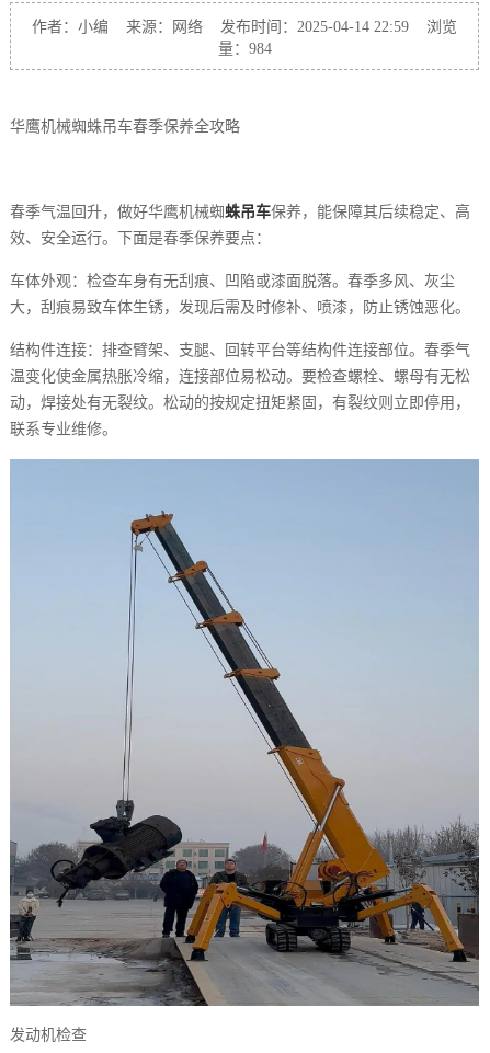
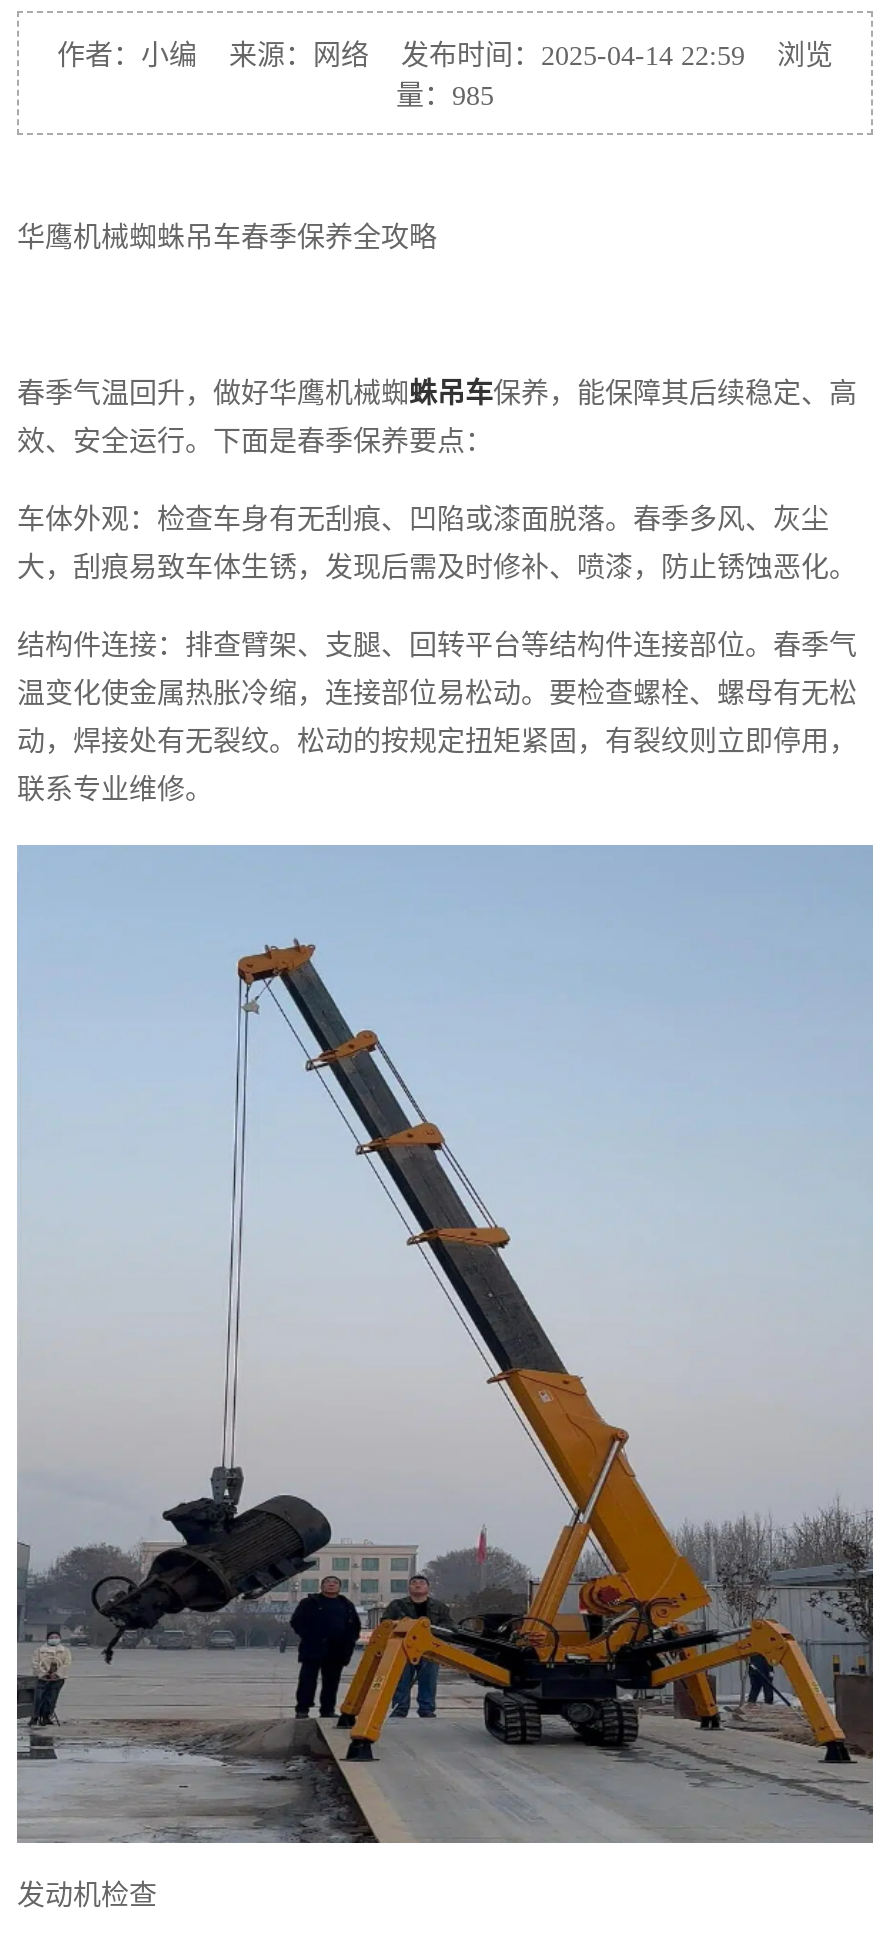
[218,40,271,57] 量：984 -> [396,80,494,110] 量：985

